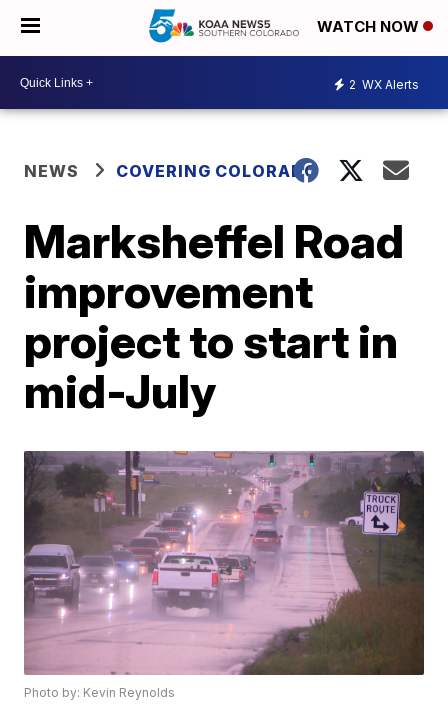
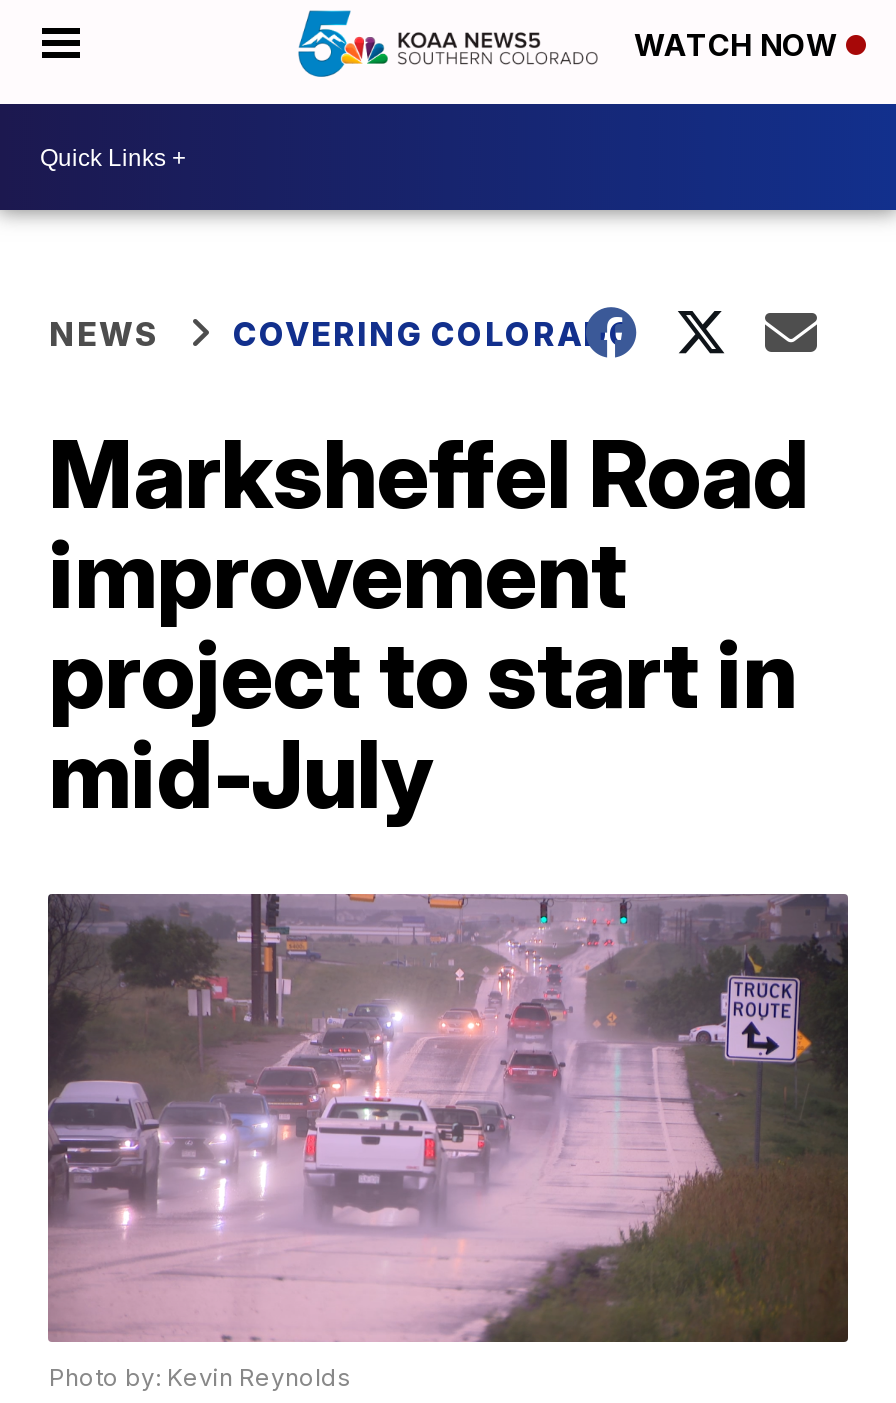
[349,76,419,91] 2 WX Alerts -> none

